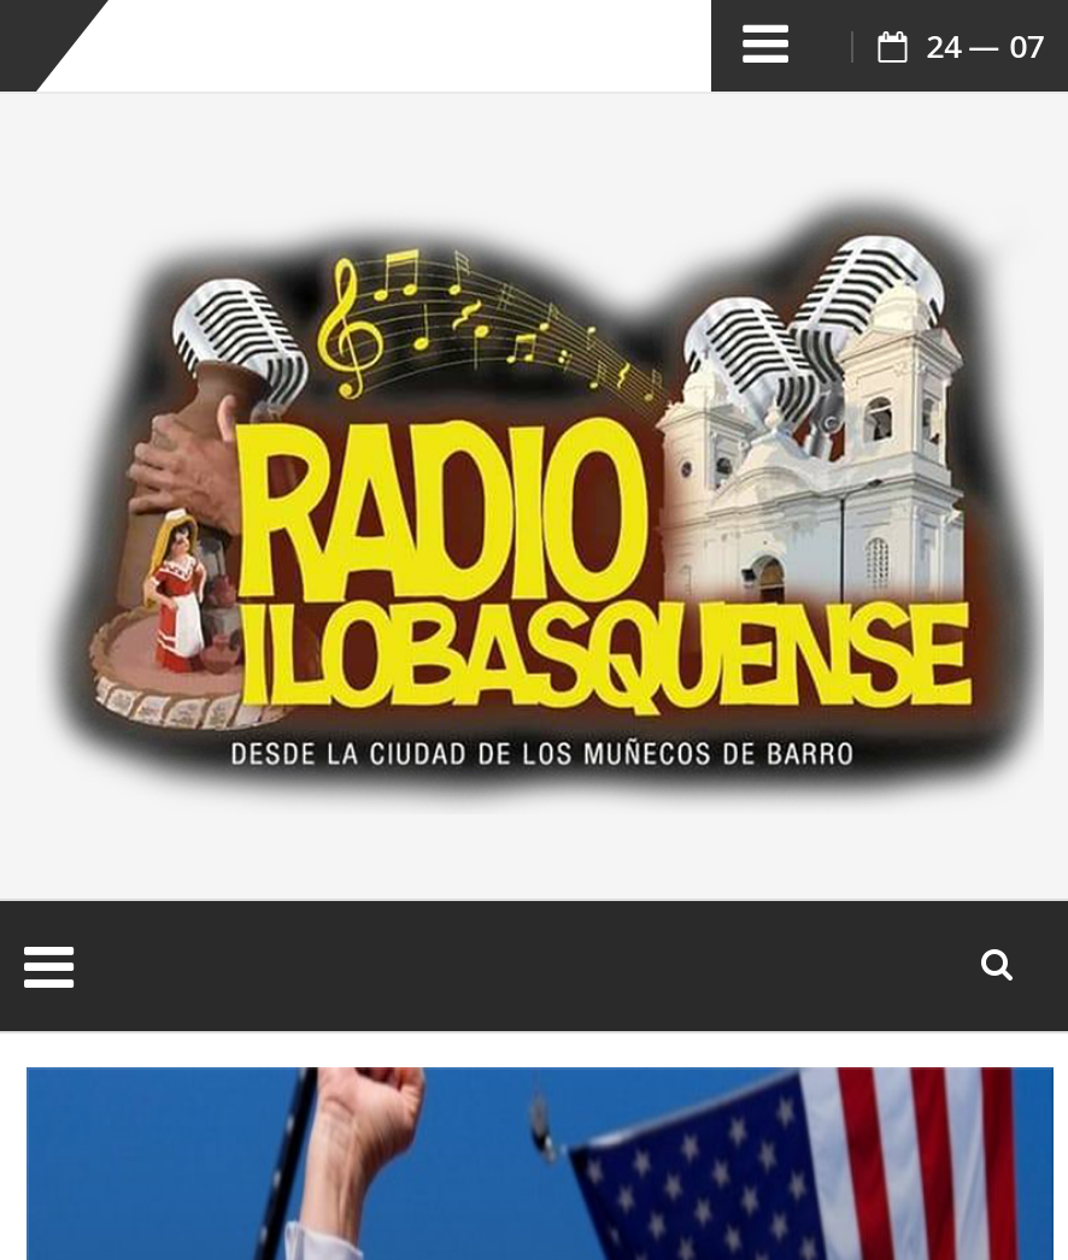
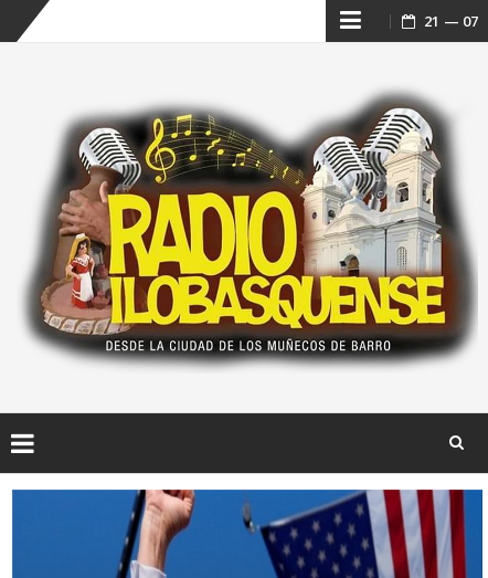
[926,24,1044,67] 24 — 07 -> [424,11,478,31] 21 — 07

